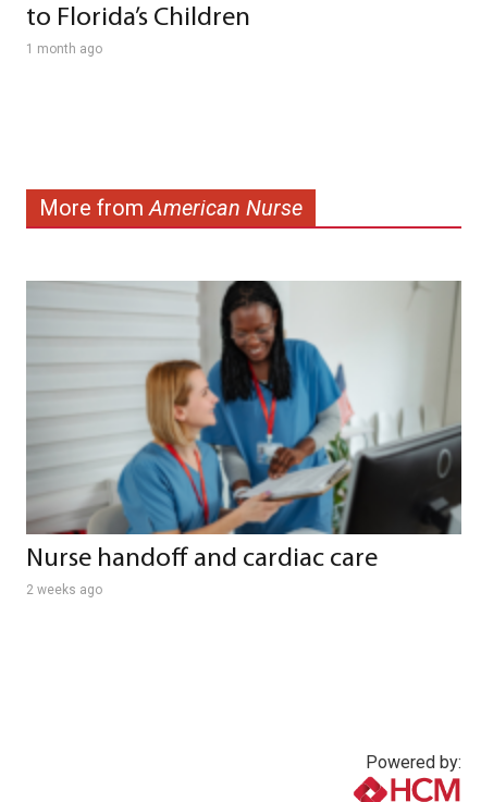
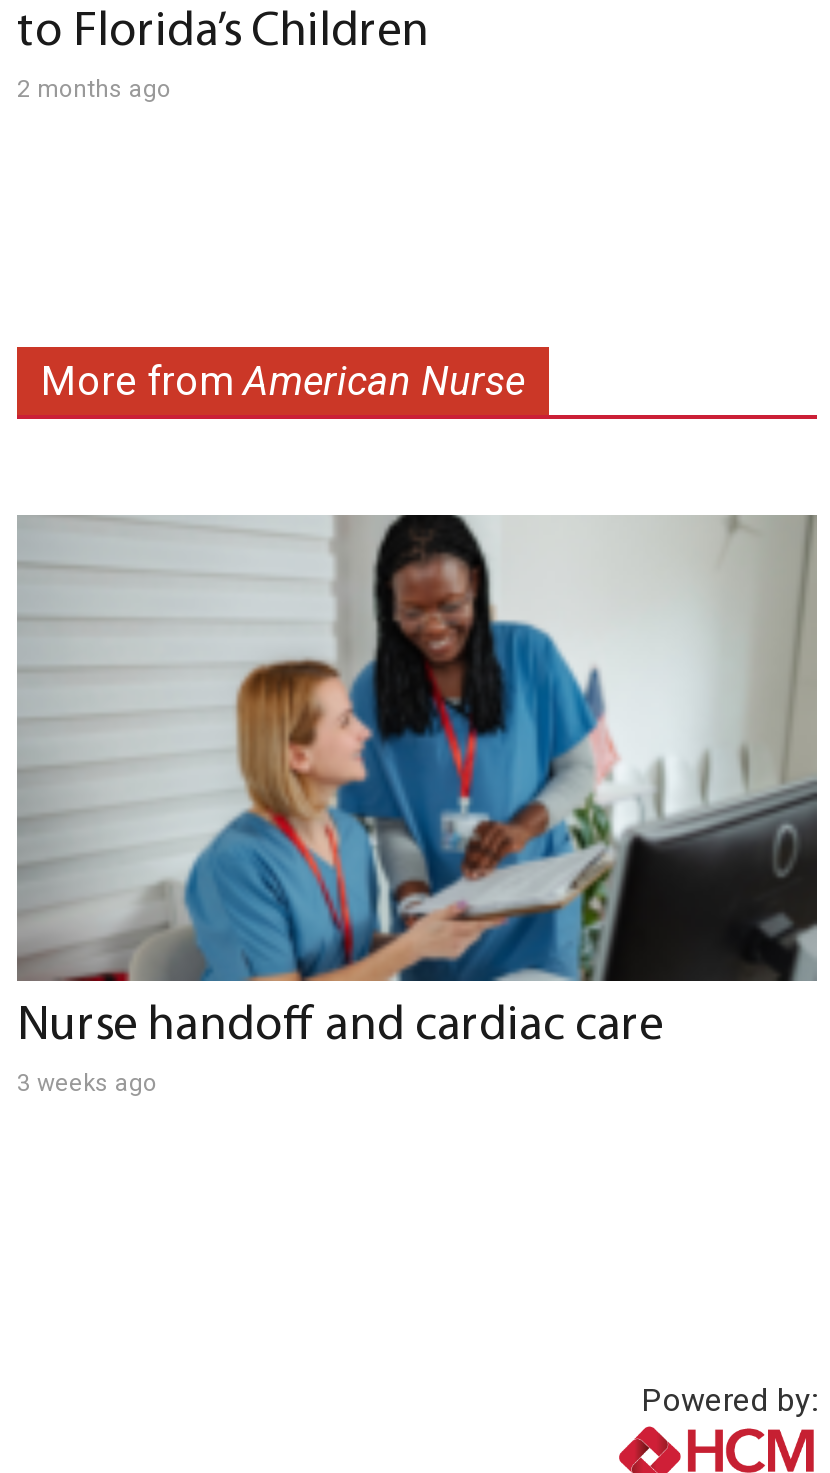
[26,41,102,56] 1 month ago -> [17,75,171,103] 2 months ago
[26,582,102,597] 2 weeks ago -> [17,1069,157,1097] 3 weeks ago

